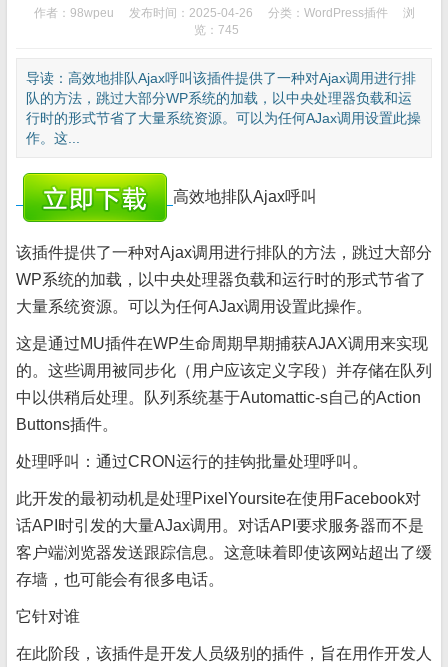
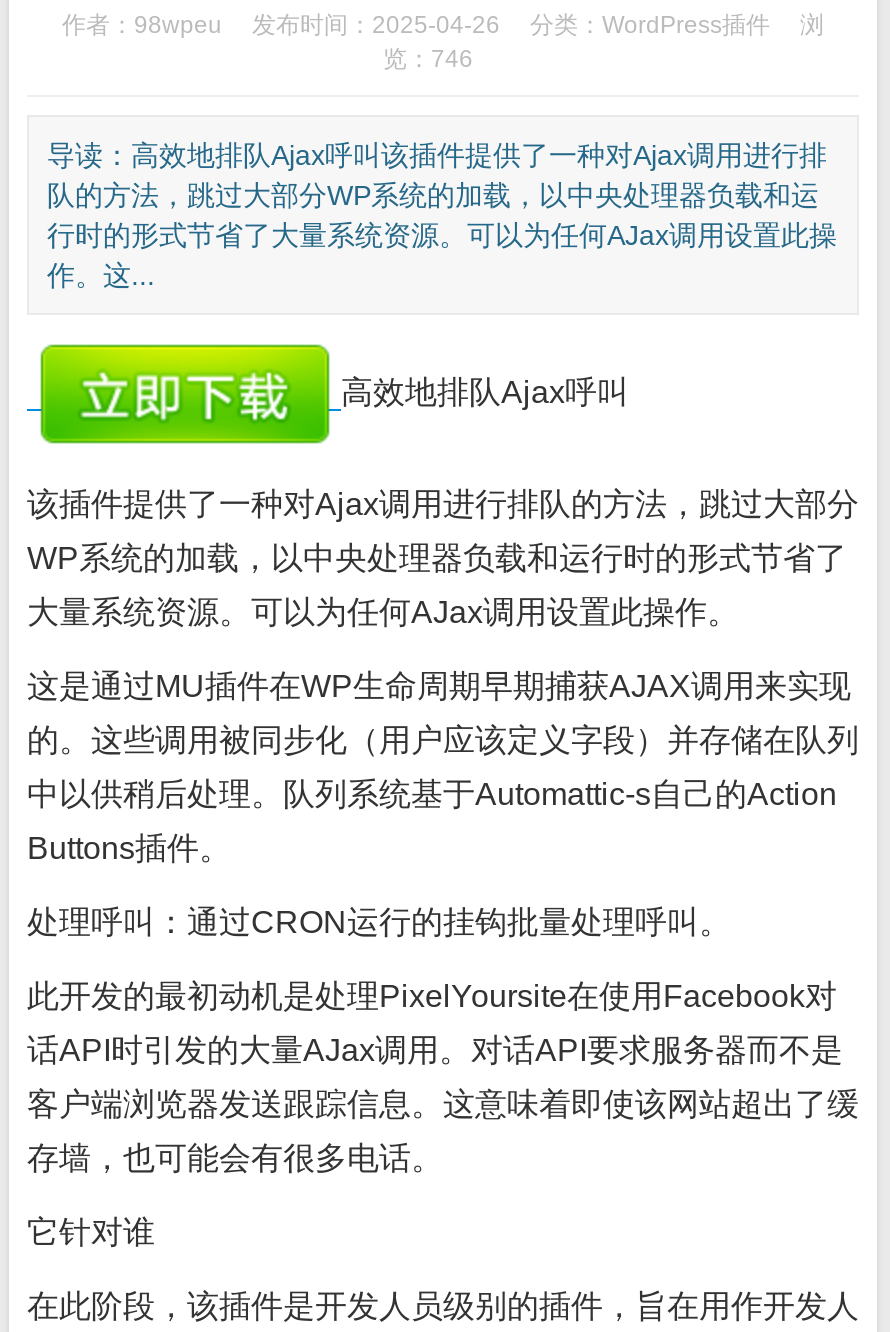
[194,22,239,36] 览：745 -> [383,44,473,72] 览：746

